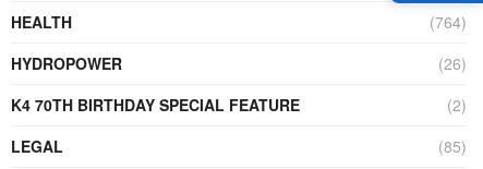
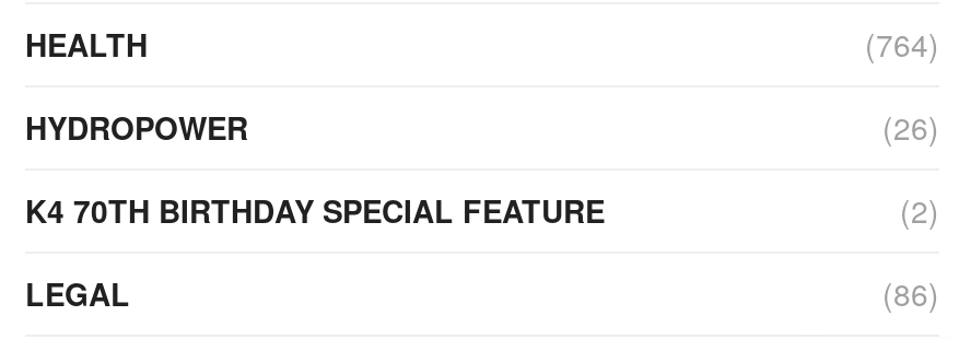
[438,135,467,157] (85) -> [882,271,939,315] (86)

